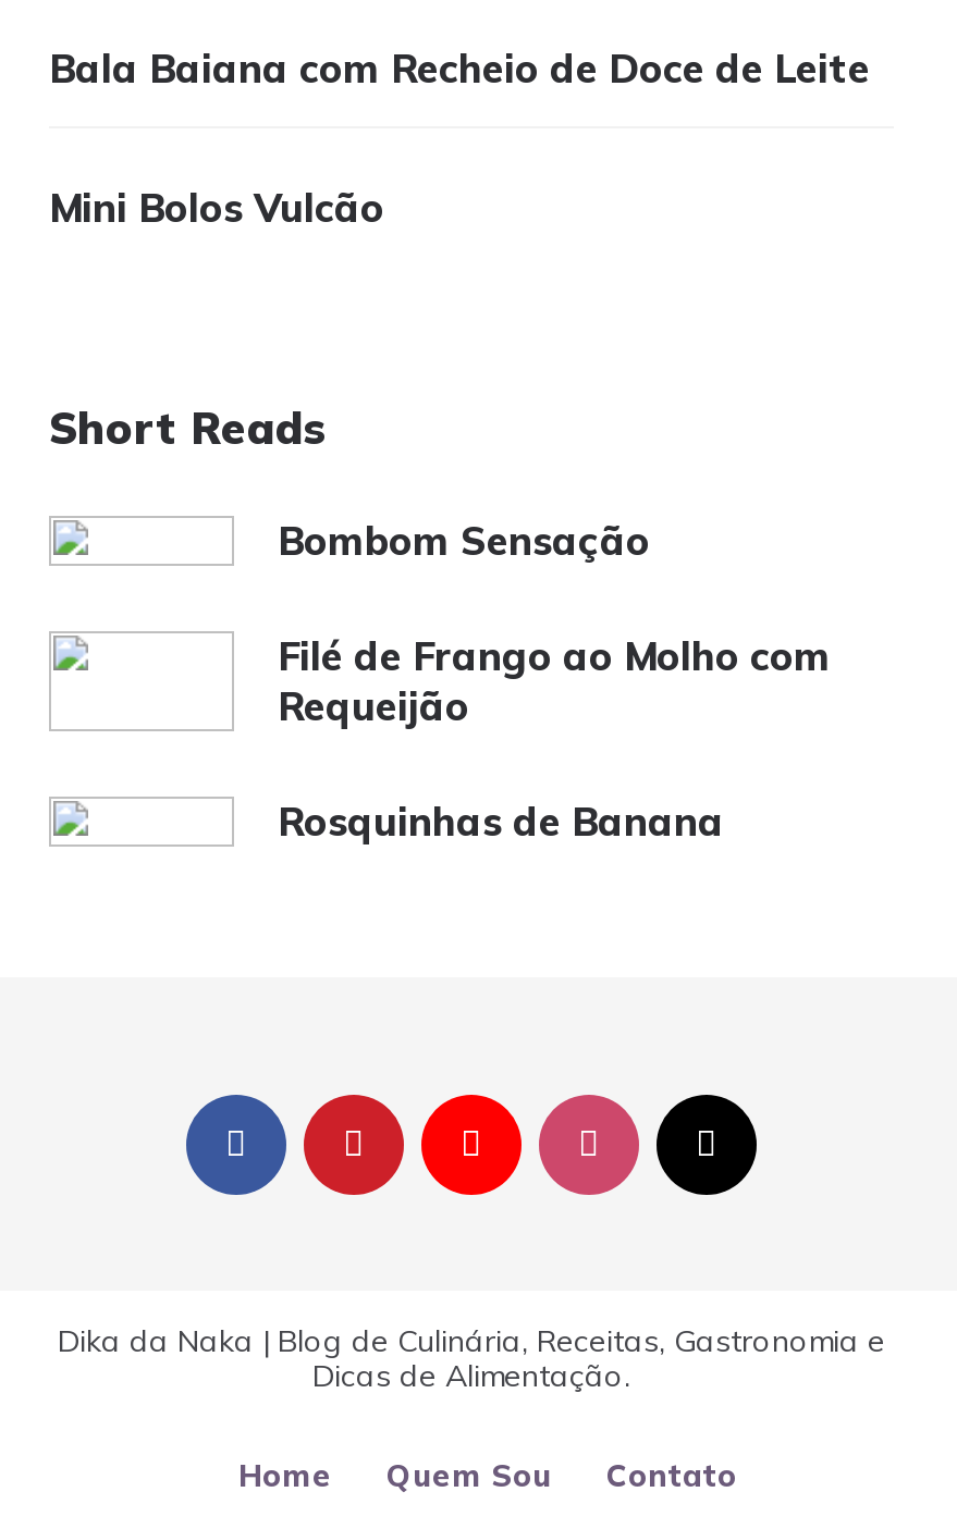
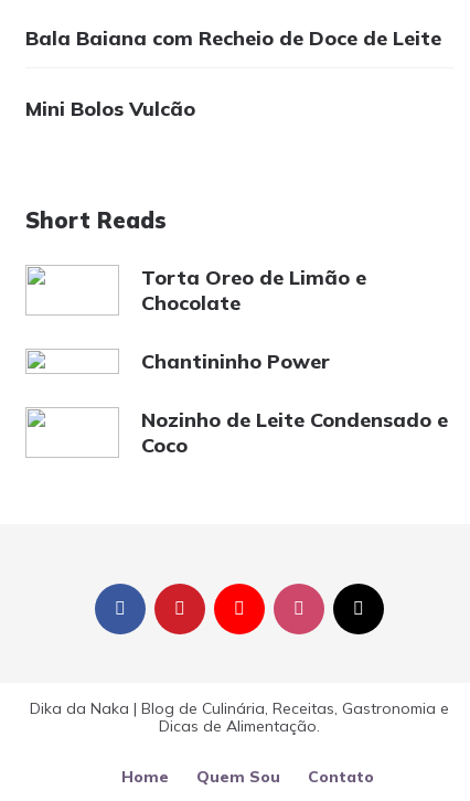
[278,516,650,567] Bombom Sensação -> [141,265,366,316] Torta Oreo de Limão e | Chocolate
[278,632,831,732] Filé de Frango ao Molho com | Requeijão -> [141,349,330,374] Chantininho Power
[278,797,724,847] Rosquinhas de Banana -> [141,407,448,458] Nozinho de Leite Condensado e | Coco

